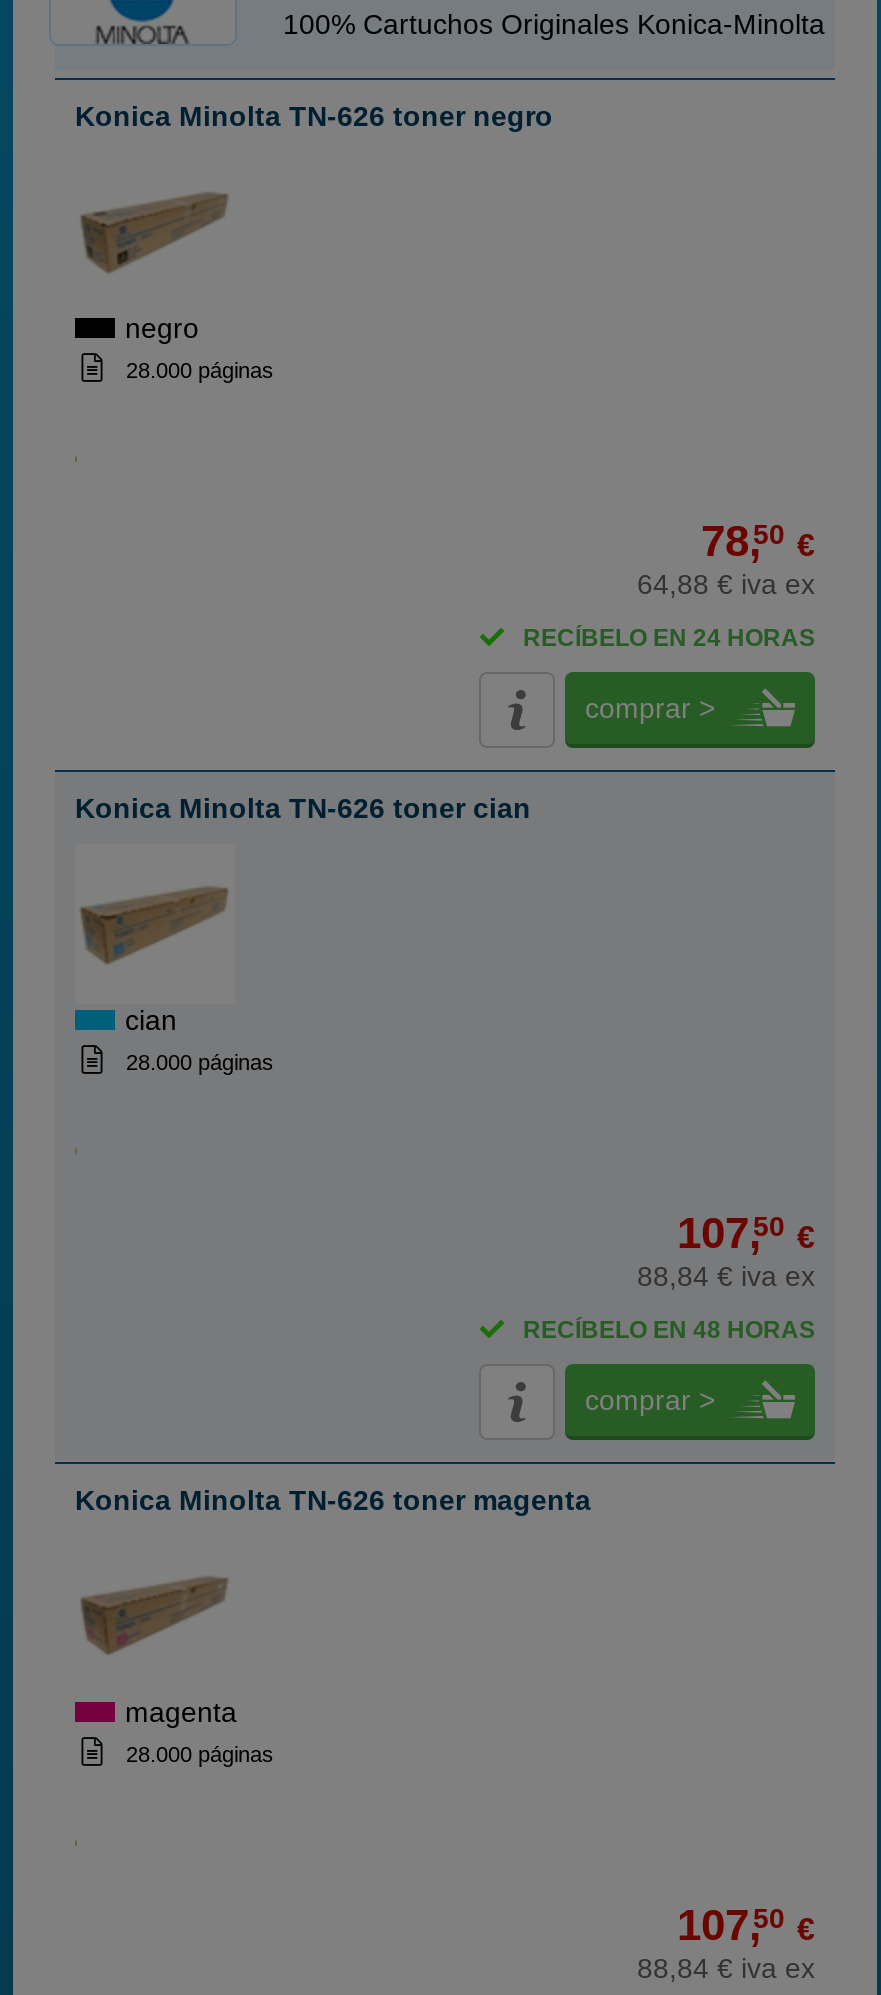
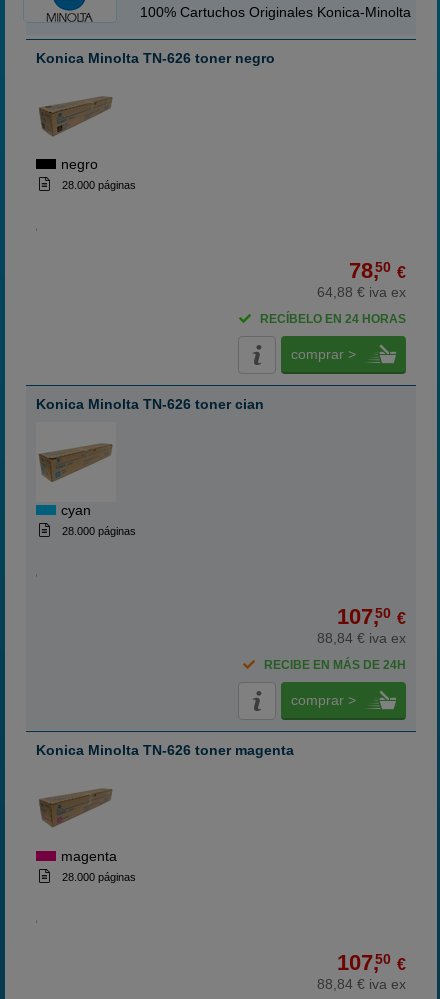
[125,1004,177,1036] cian -> [61,502,91,518] cyan
[523,1316,815,1344] RECÍBELO EN 48 HORAS -> [264,658,406,672] RECIBE EN MÁS DE 24H

